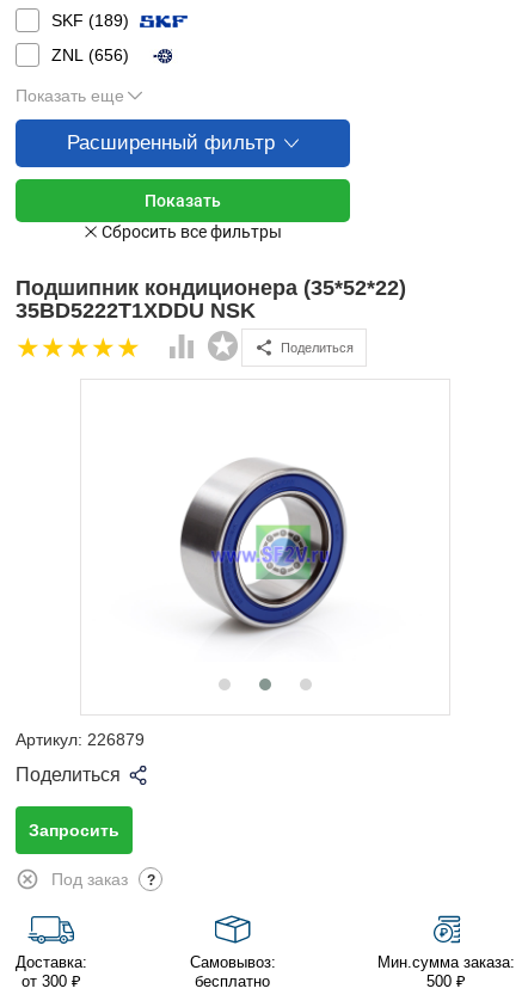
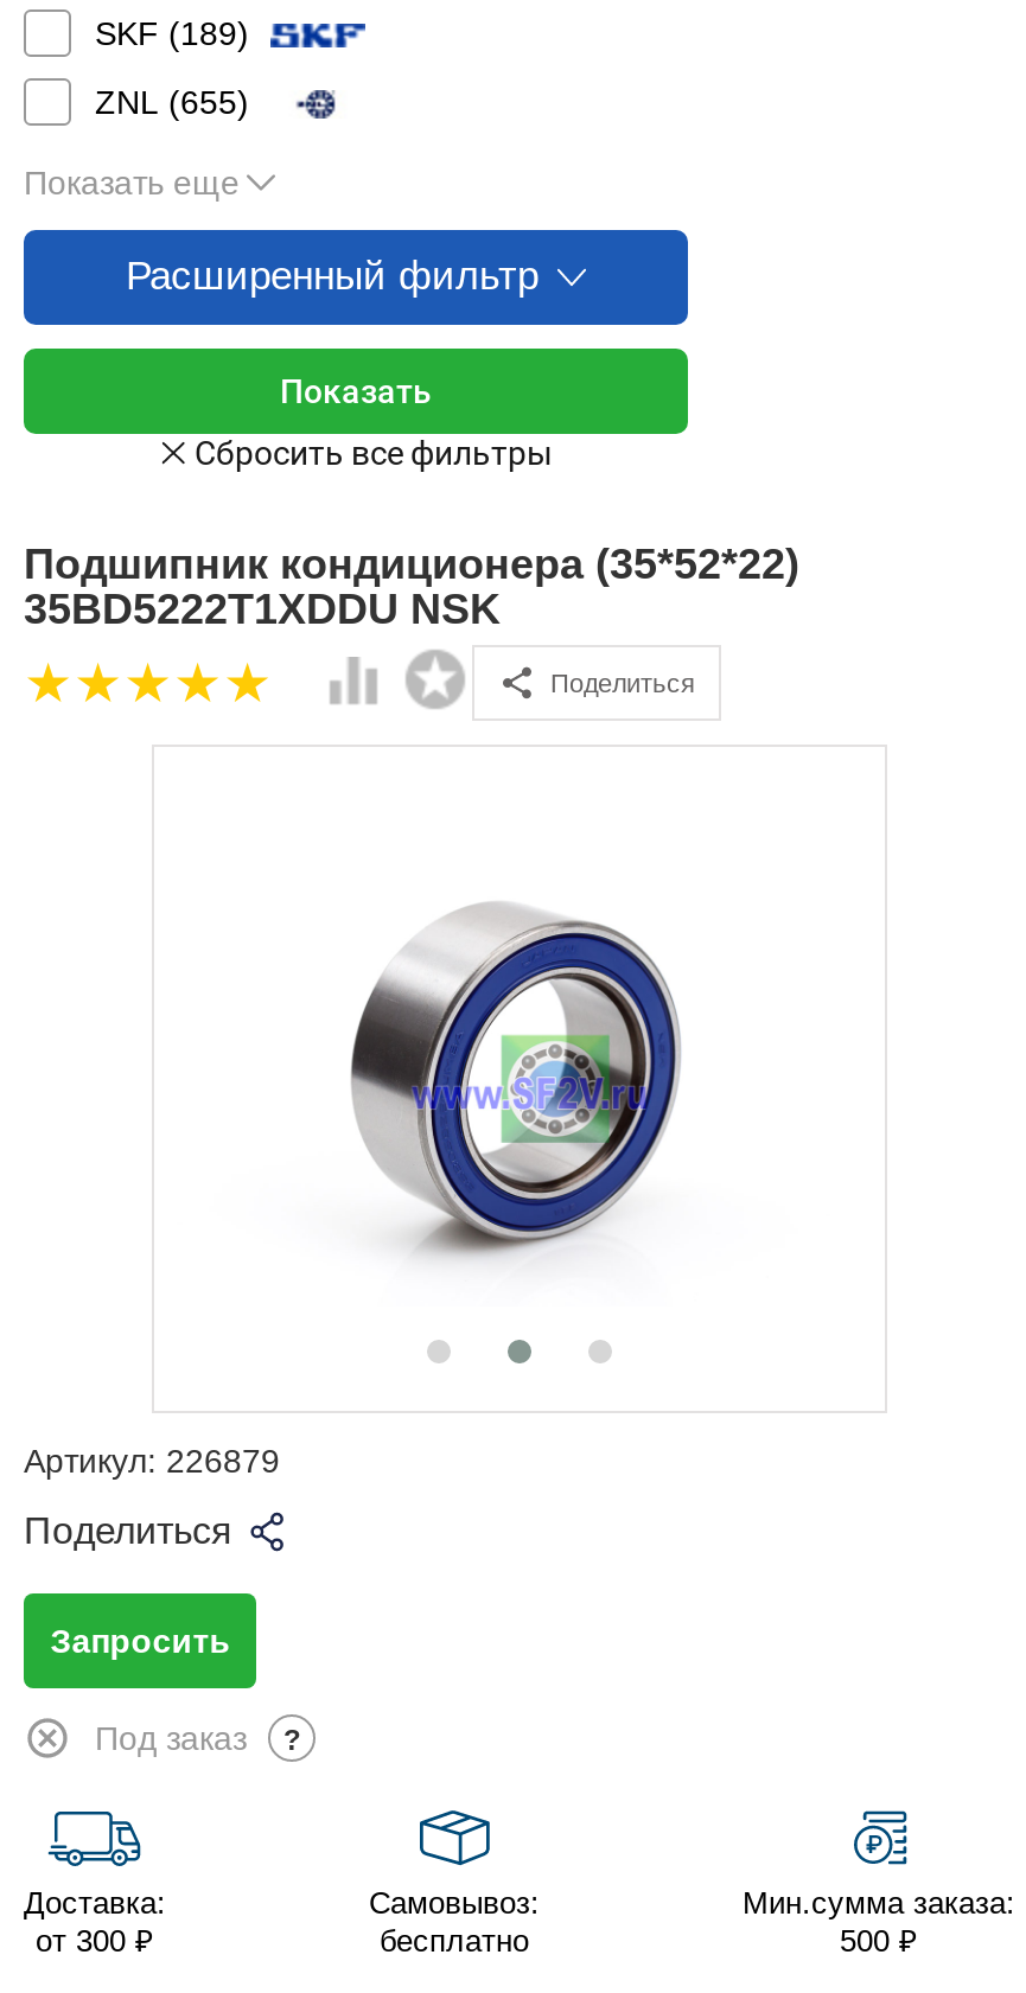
[51,45,129,65] ZNL (656) -> [95,83,249,121] ZNL (655)

